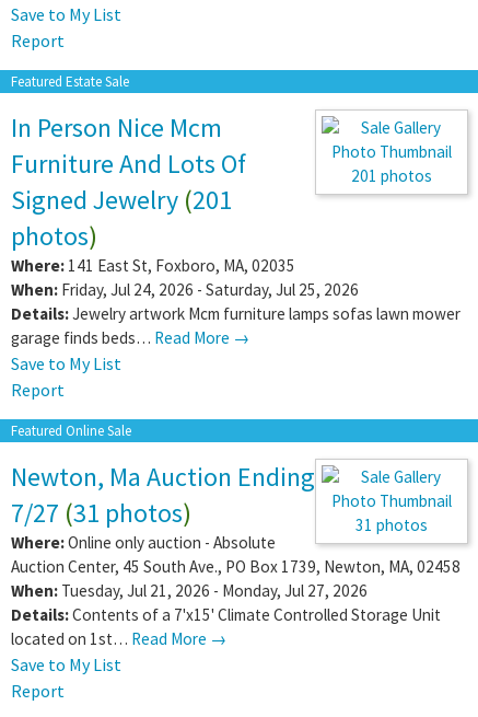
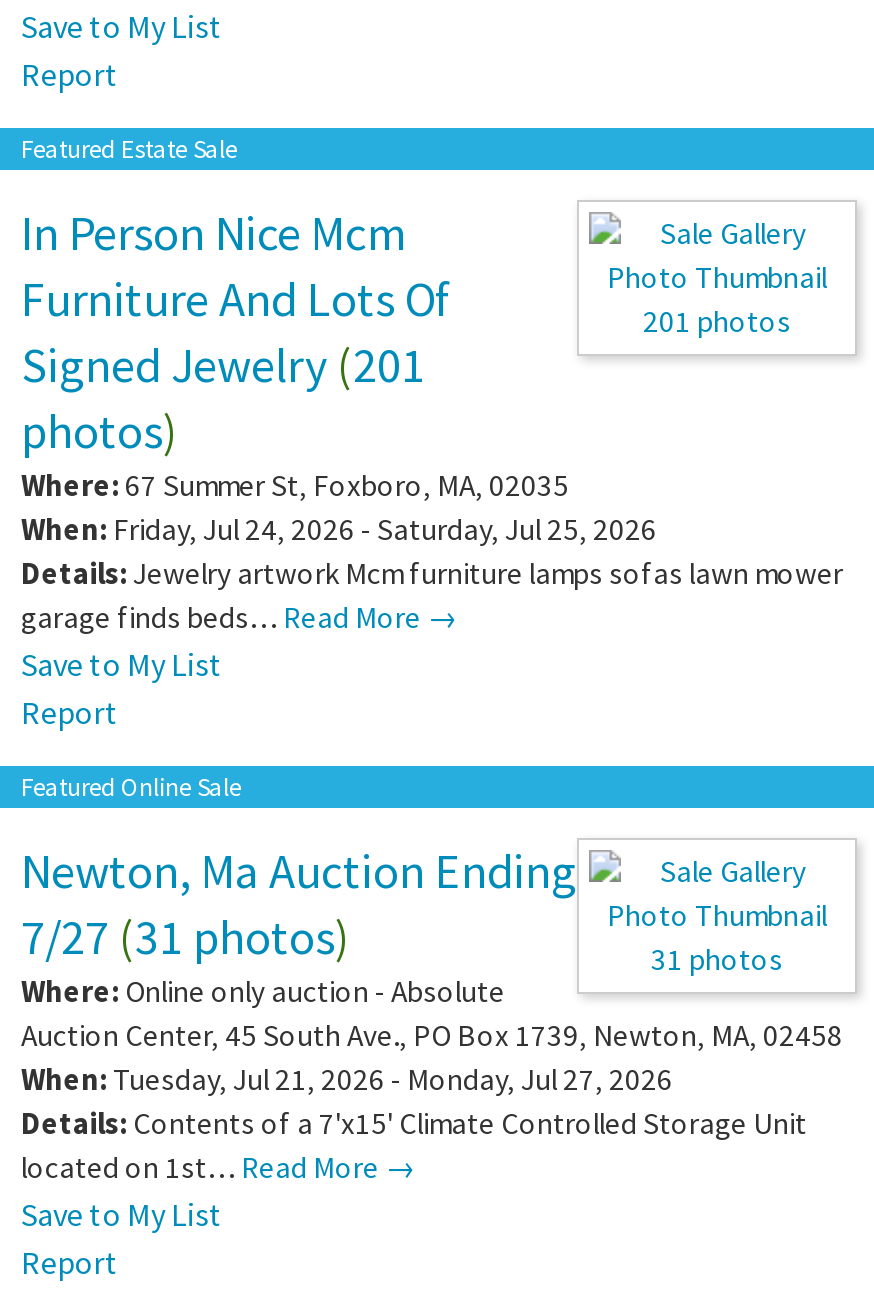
[11,255,295,276] Where: 141 East St, Foxboro, MA, 02035 -> [21,466,569,504] Where: 67 Summer St, Foxboro, MA, 02035

